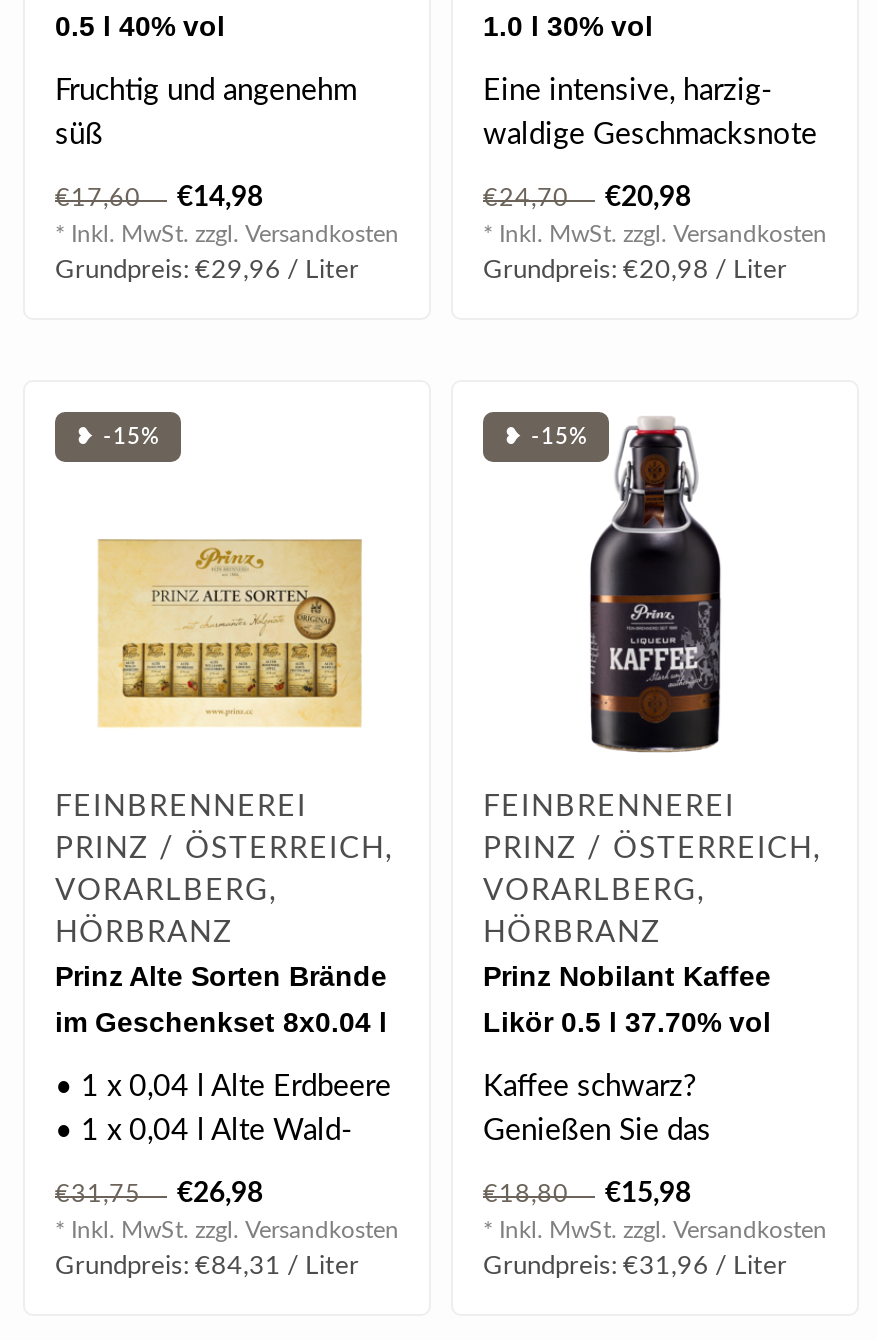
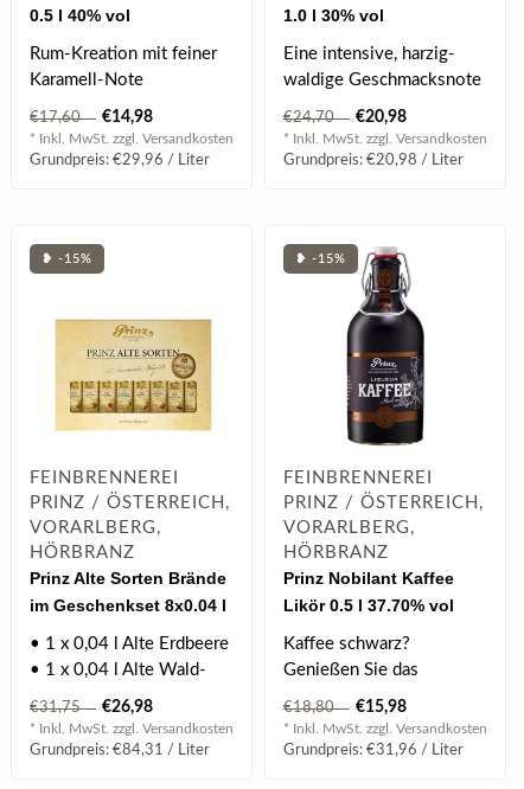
[55,76,357,106] Fruchtig und angenehm -> [30,45,217,63] Rum-Kreation mit feiner
[55,120,103,150] süß -> [30,71,143,89] Karamell-Note

